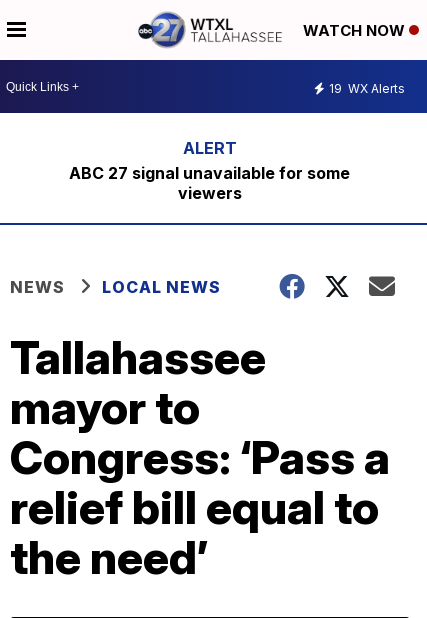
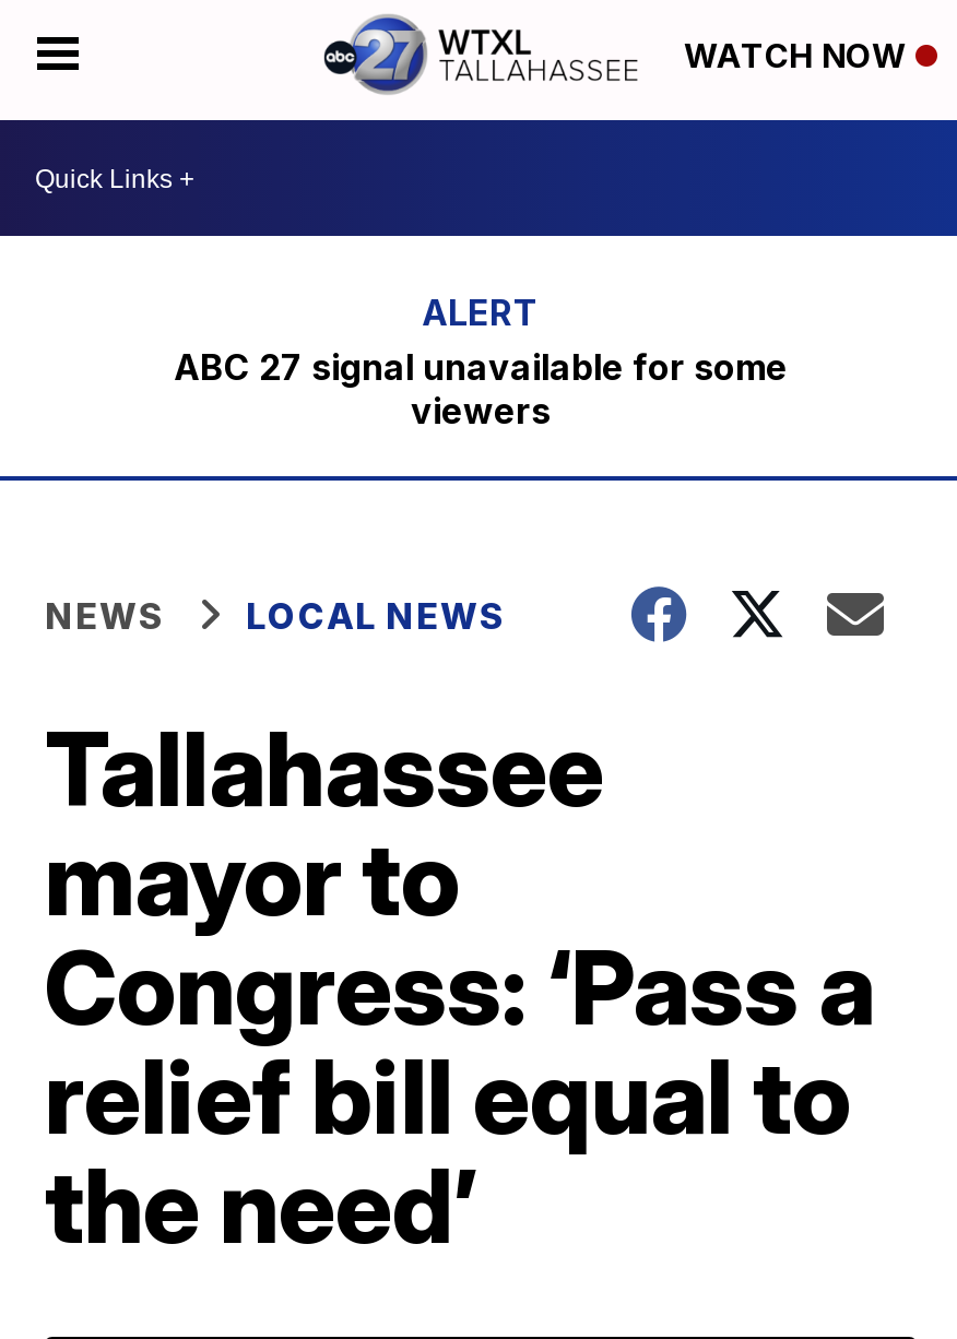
[329,80,405,95] 19 WX Alerts -> none

